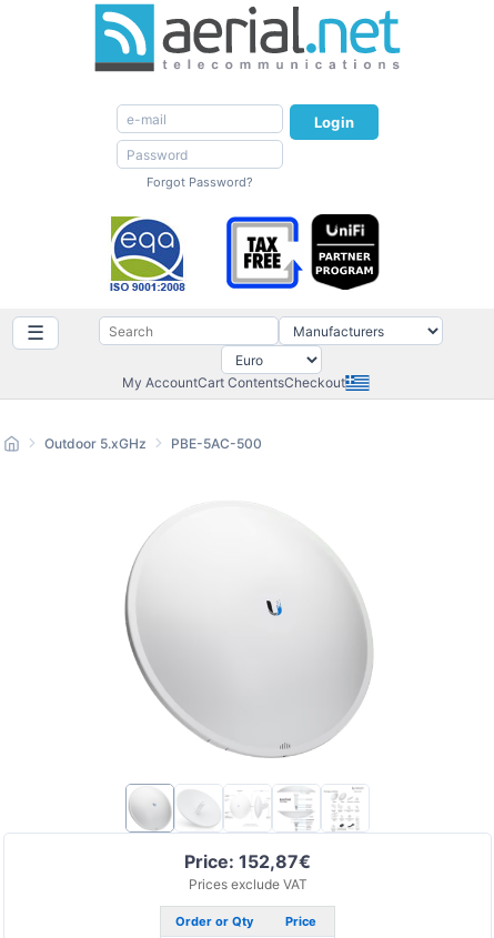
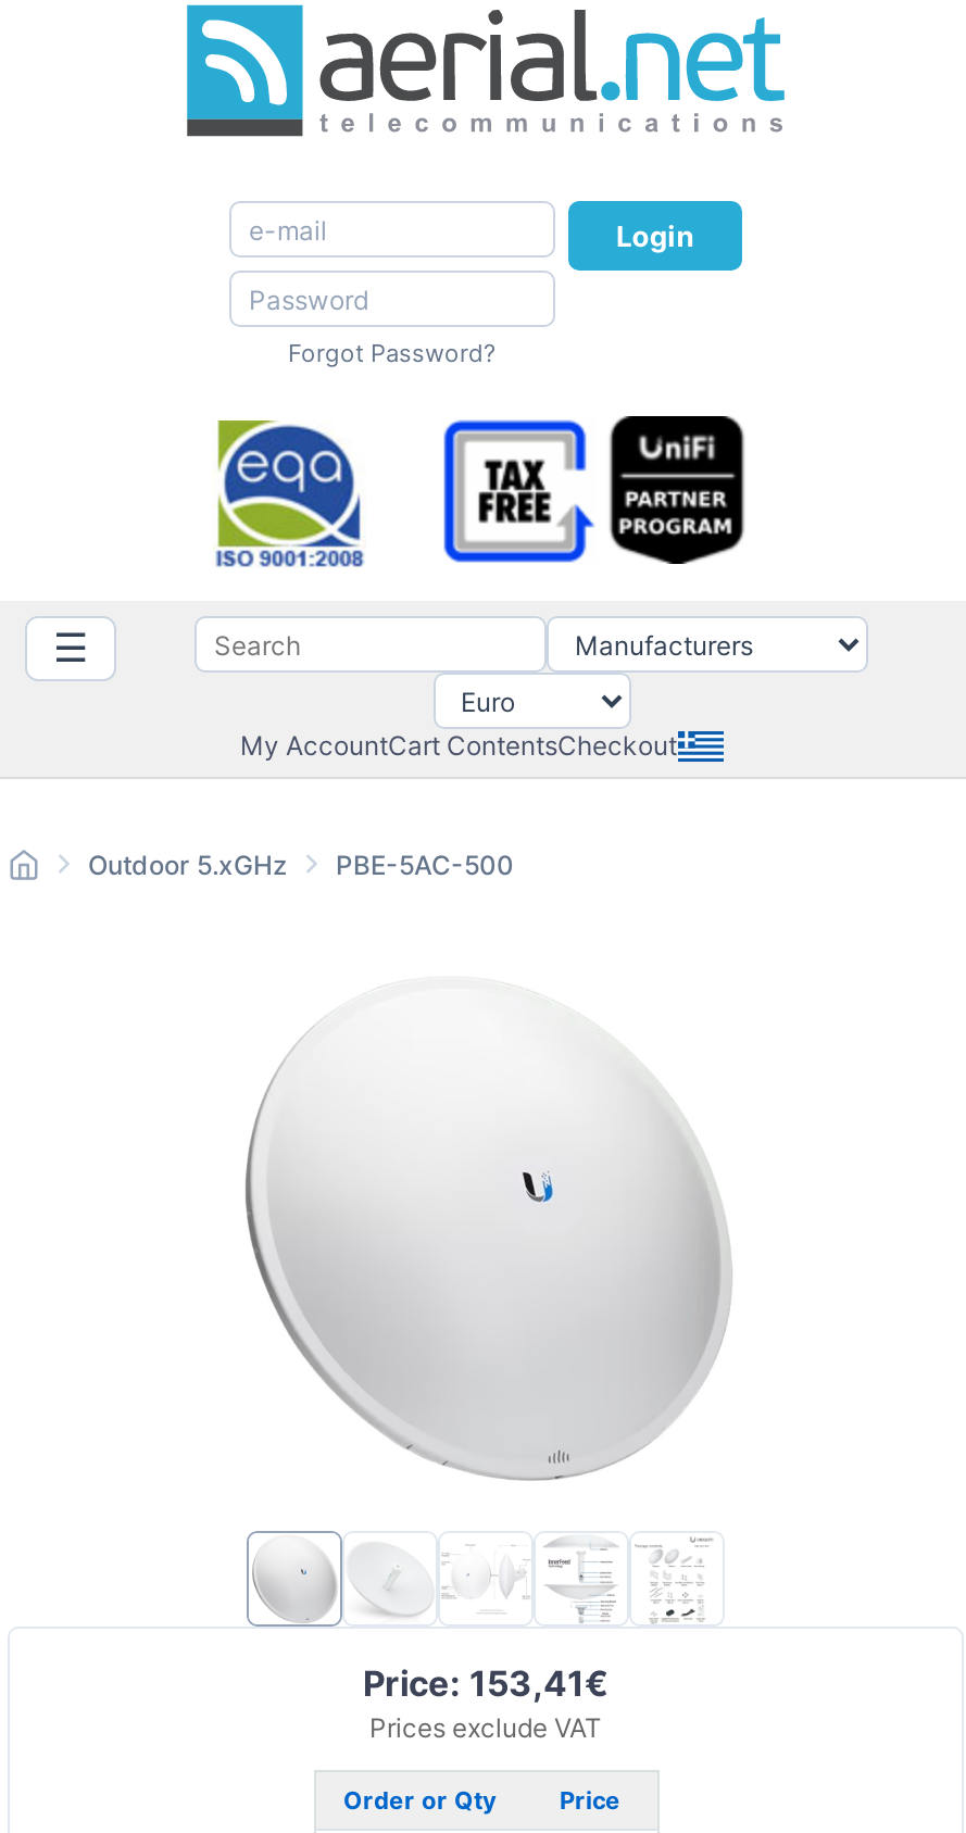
[184,850,311,873] Price: 152,87€ -> [363,1661,609,1705] Price: 153,41€

